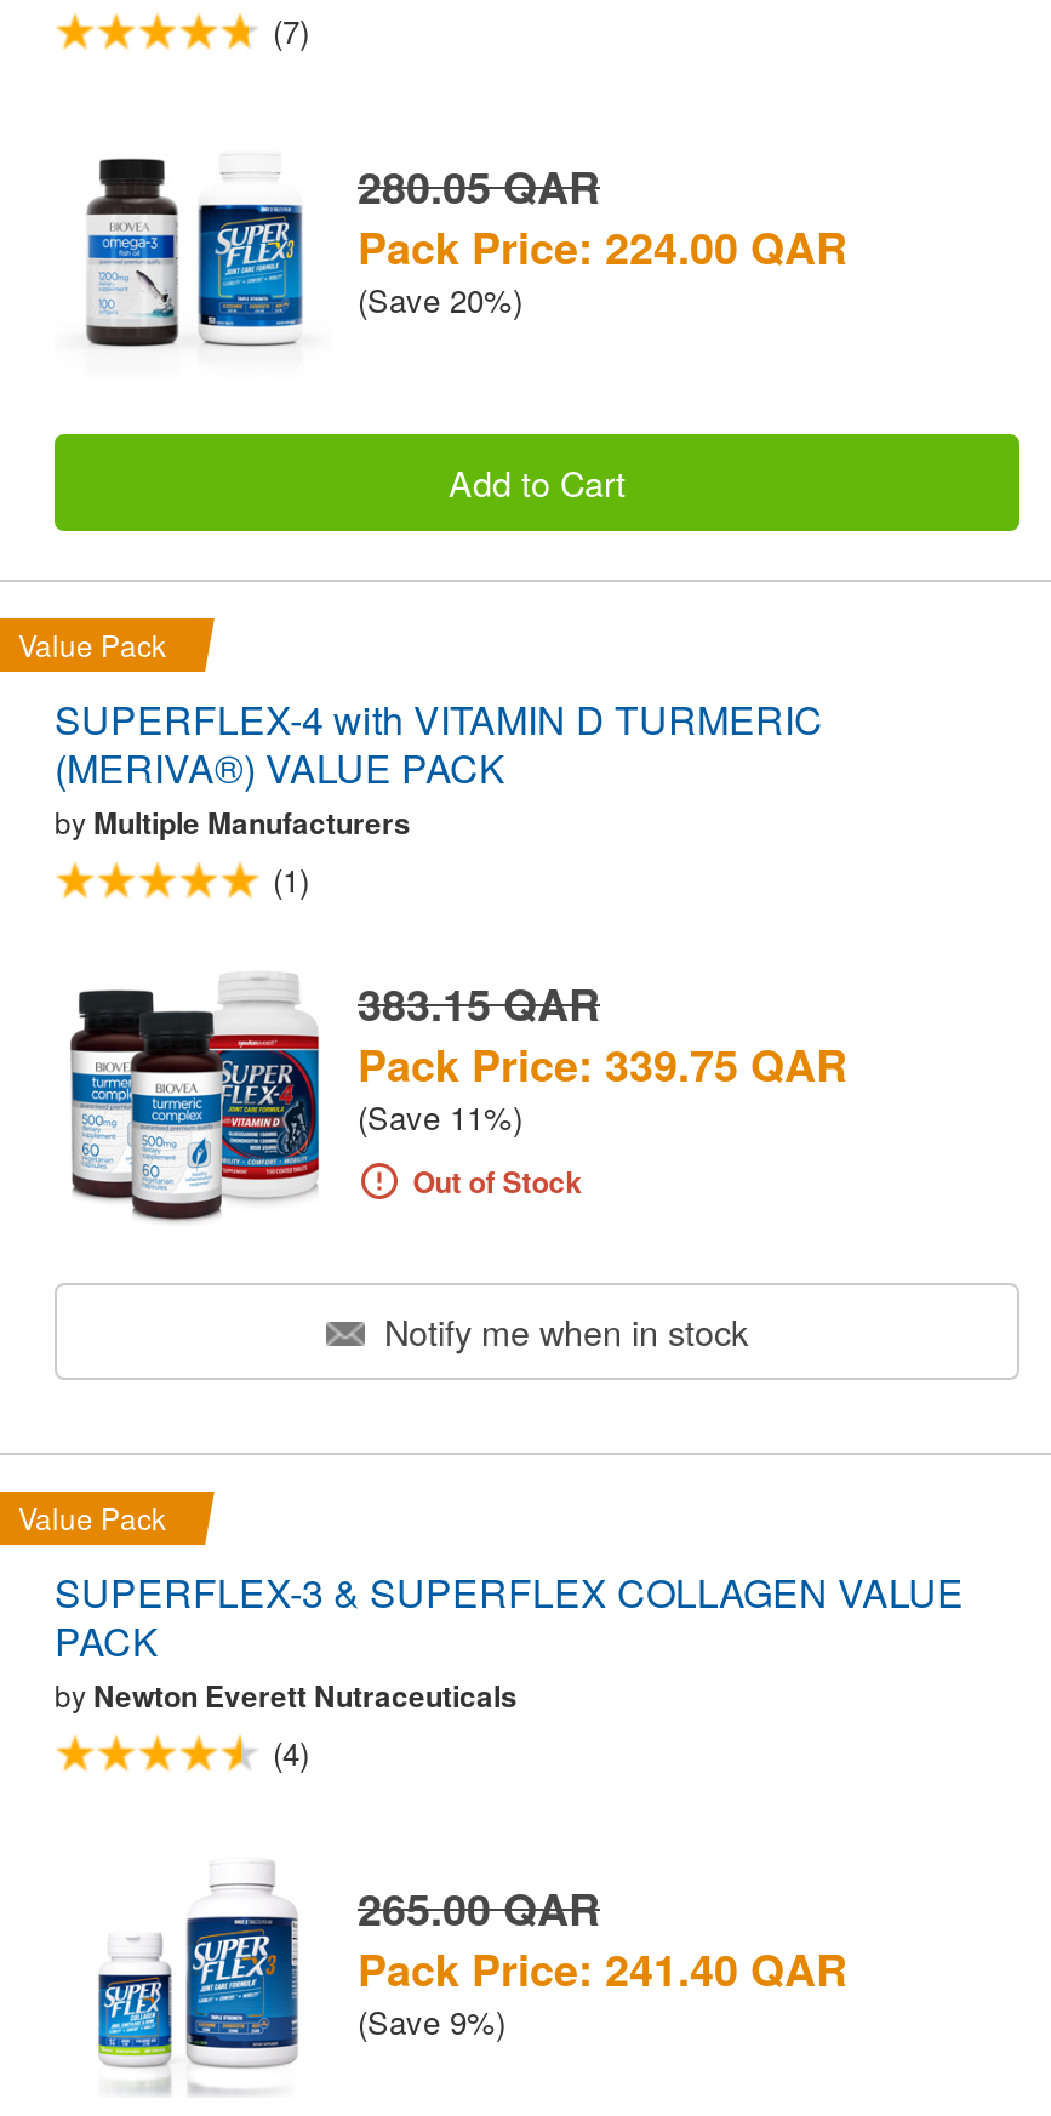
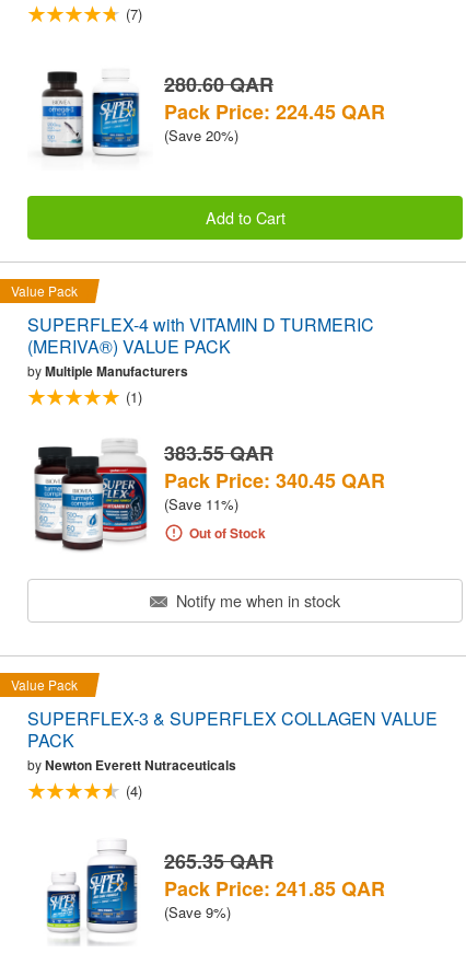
[358,156,600,219] 280.05 QAR -> [164,70,273,99] 280.60 QAR
[358,217,847,280] Pack Price: 224.00 QAR -> [164,98,385,126] Pack Price: 224.45 QAR
[358,973,600,1036] 383.15 QAR -> [164,439,273,468] 383.55 QAR
[358,1034,847,1097] Pack Price: 339.75 QAR -> [164,466,385,495] Pack Price: 340.45 QAR
[358,1878,600,1941] 265.00 QAR -> [164,847,273,876] 265.35 QAR
[358,1938,847,2001] Pack Price: 241.40 QAR -> [164,874,385,903] Pack Price: 241.85 QAR

